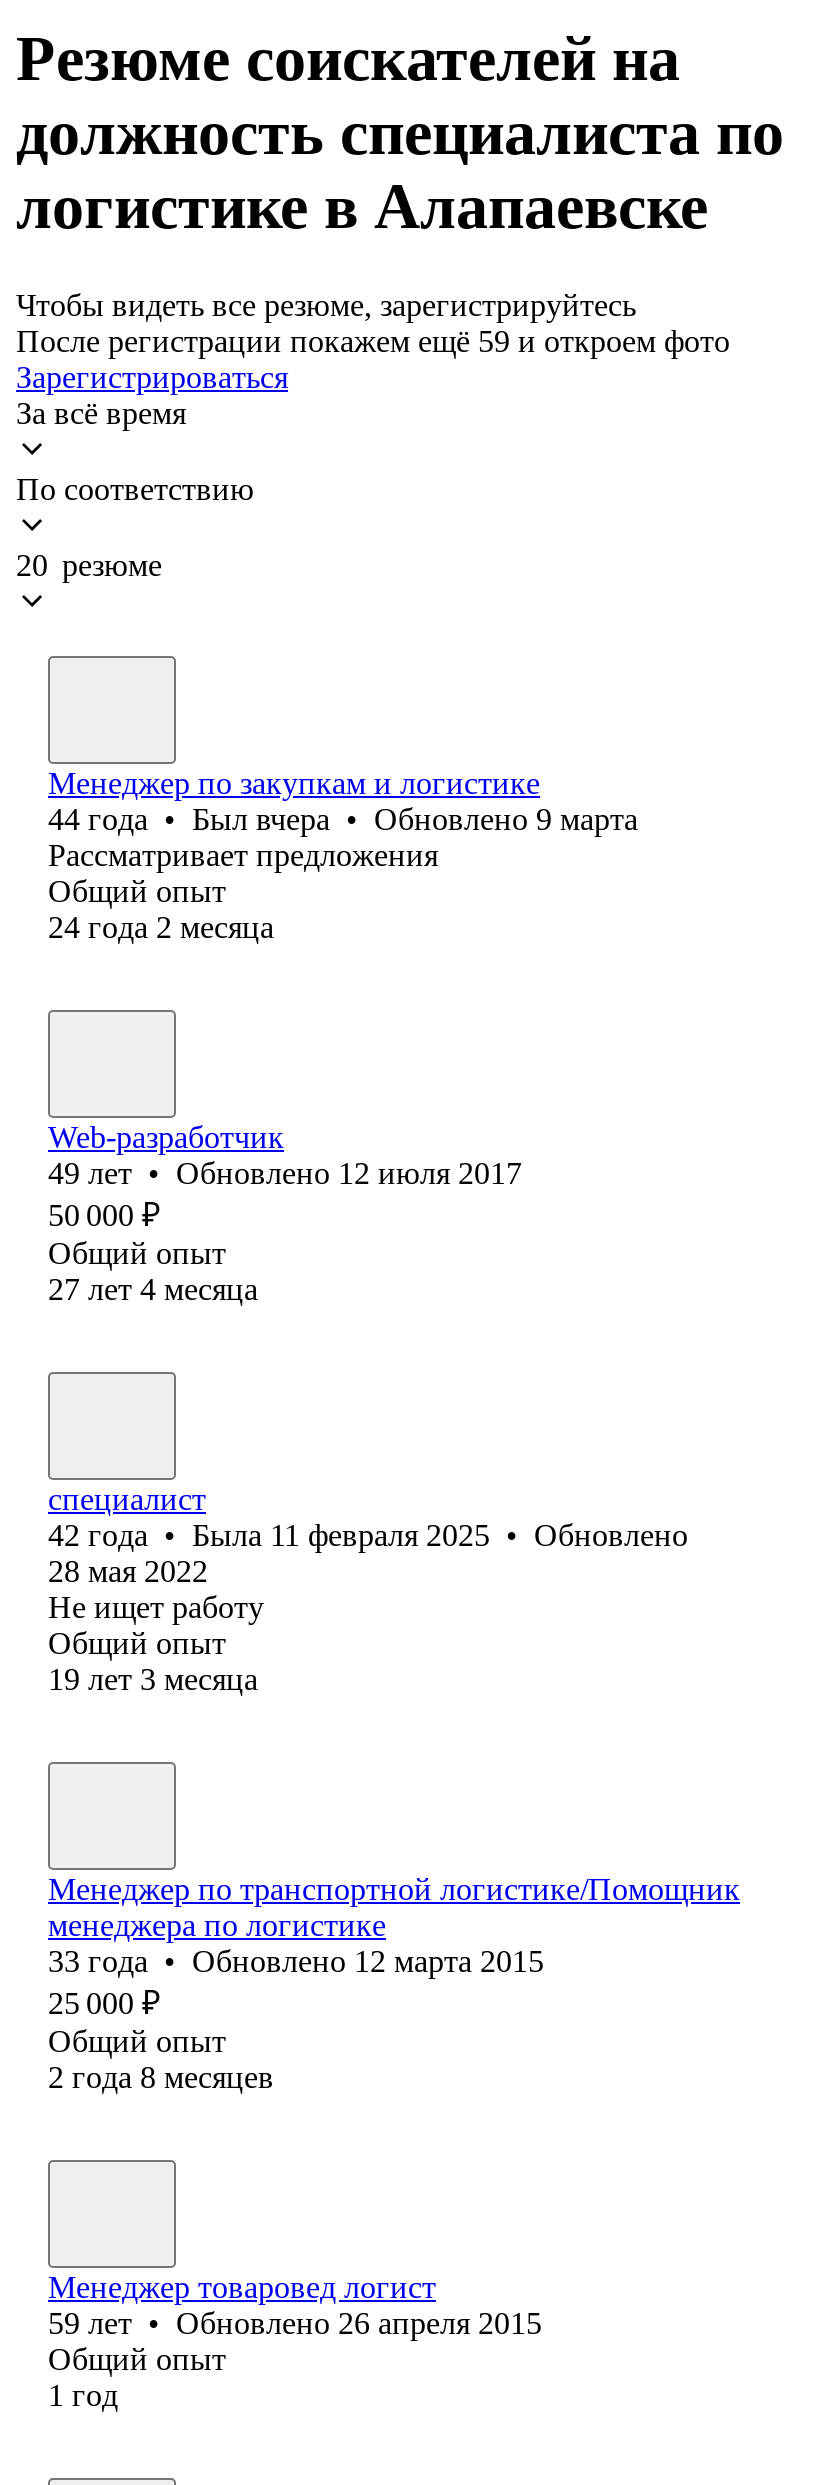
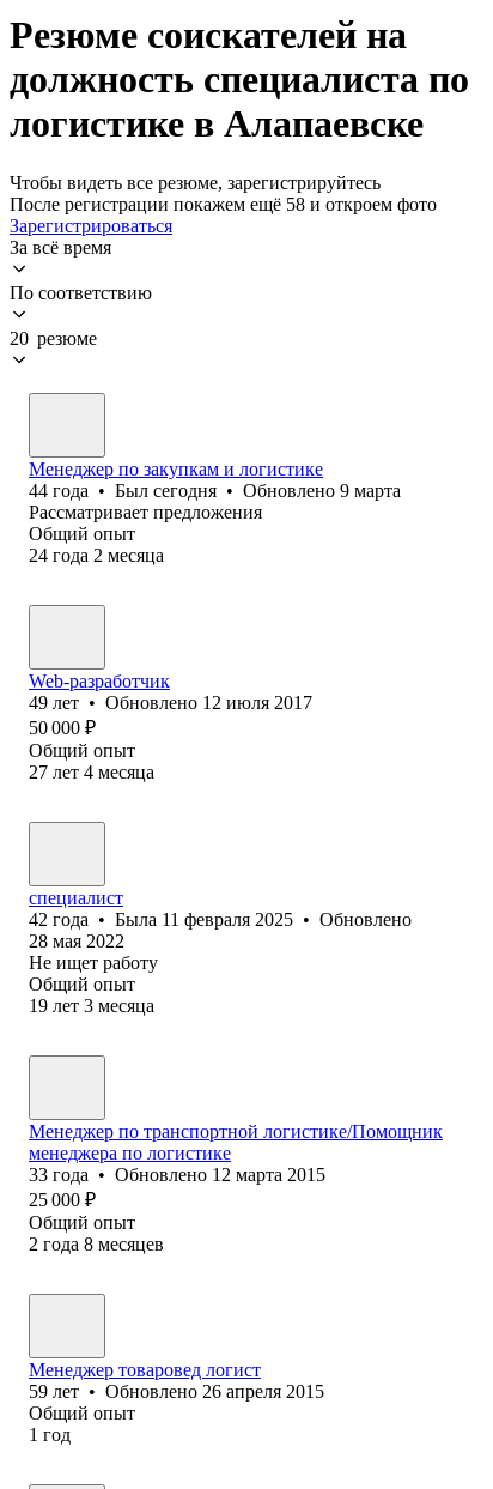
[16,324,730,358] После регистрации покажем ещё 59 и откроем фото -> [10,194,437,214] После регистрации покажем ещё 58 и откроем фото
[48,802,638,836] 44 года • Был вчера • Обновлено 9 марта -> [29,480,401,501] 44 года • Был сегодня • Обновлено 9 марта

